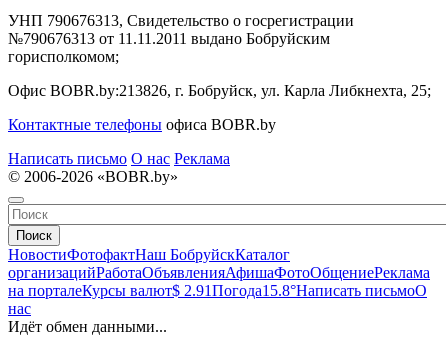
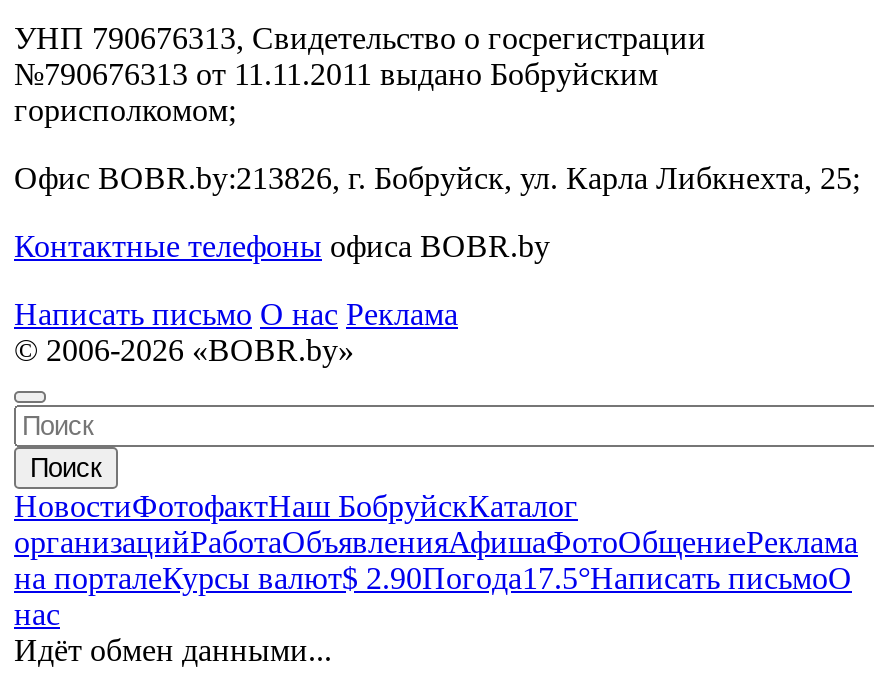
[8,282,427,299] на порталеКурсы валют$ 2.91Погода15.8°Написать письмоО -> [14,561,852,595] на порталеКурсы валют$ 2.90Погода17.5°Написать письмоО

